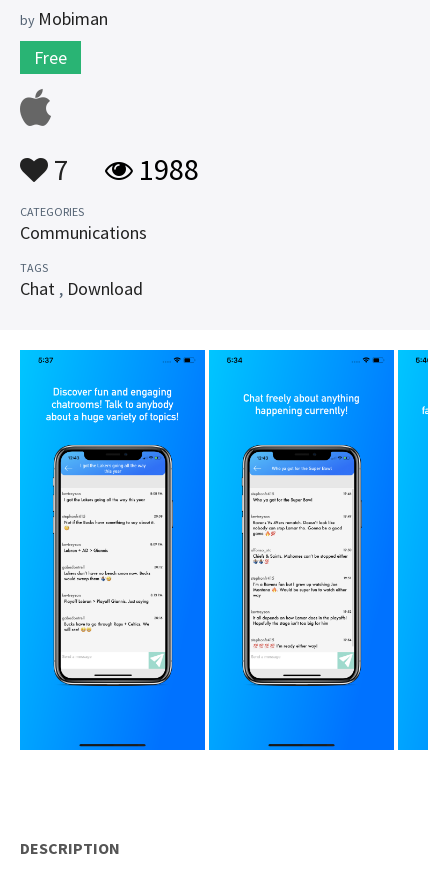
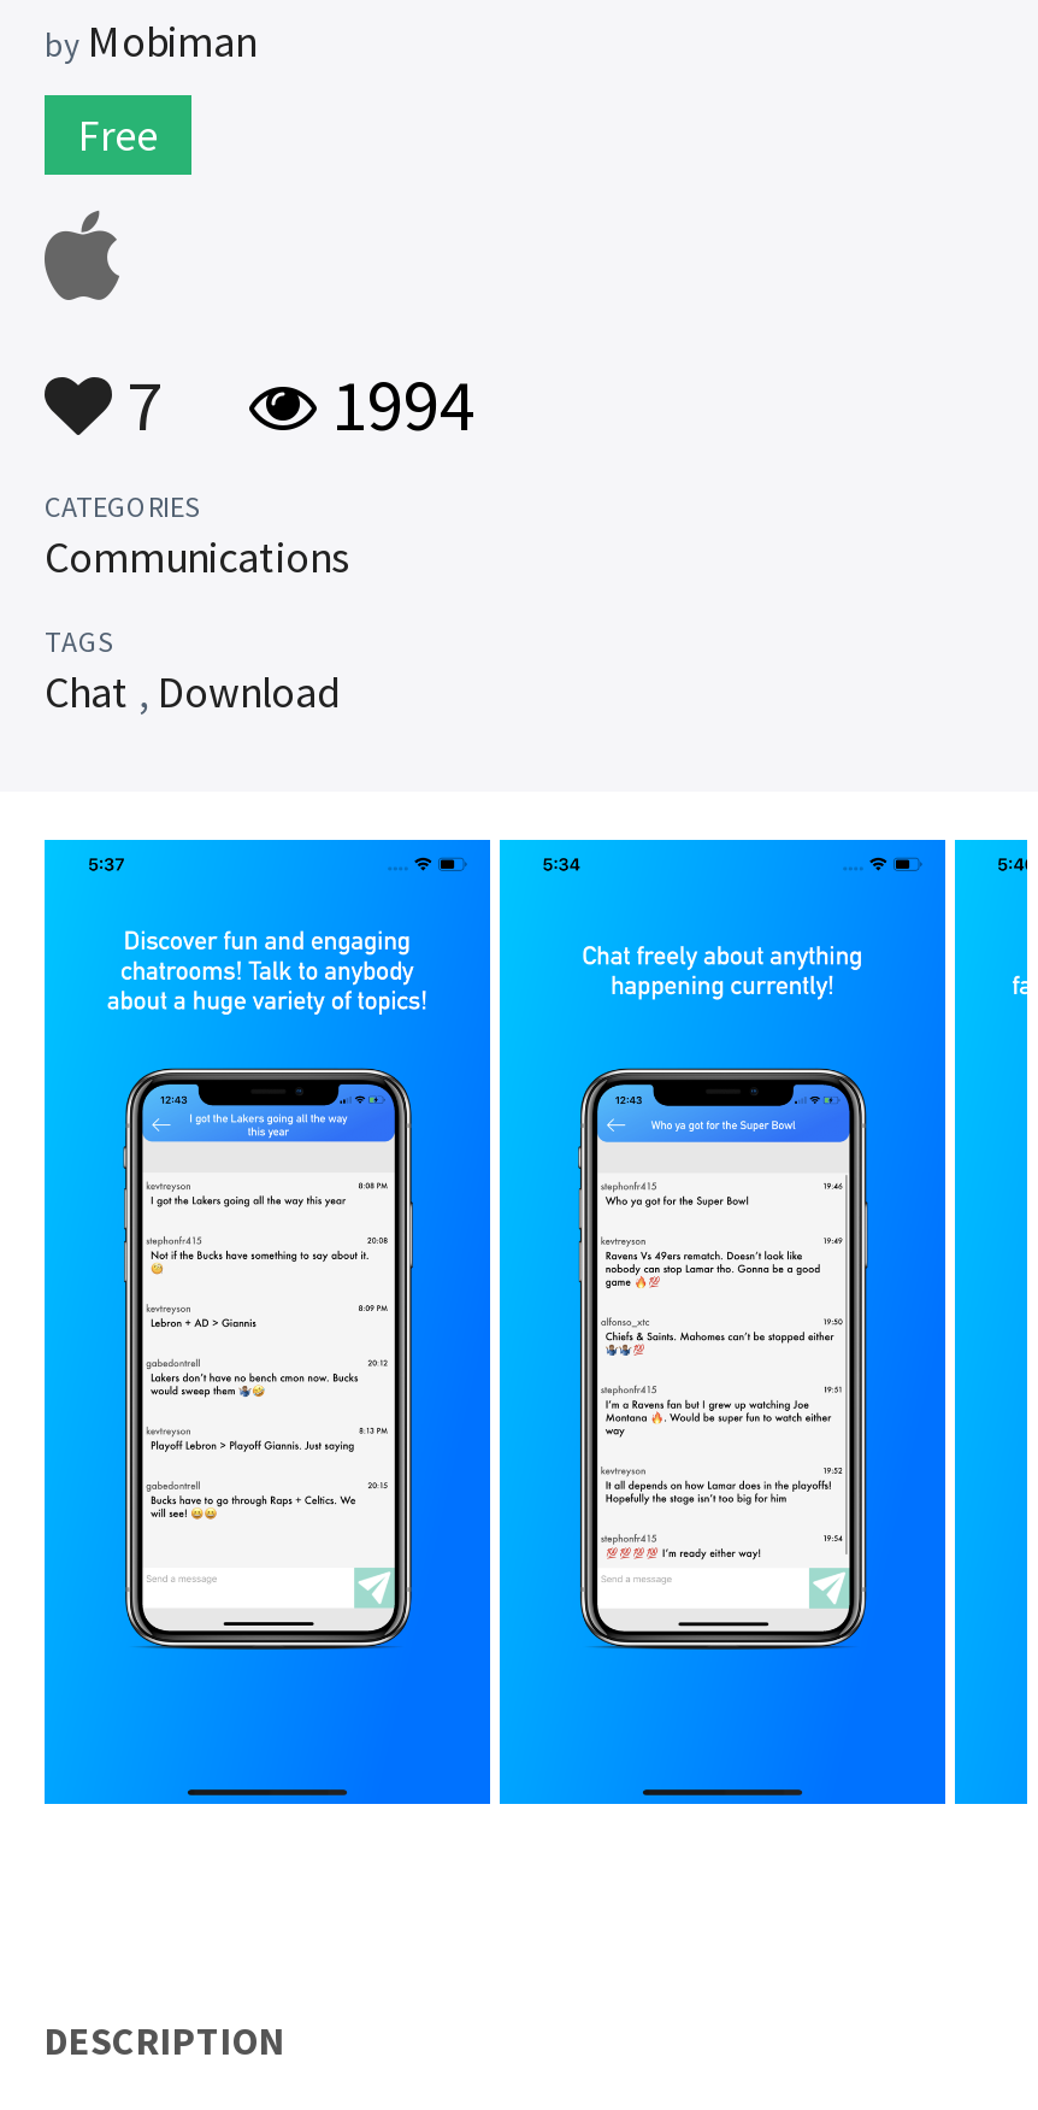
[48,150,199,188] 7 1988 -> [112,357,476,449] 7 1994

